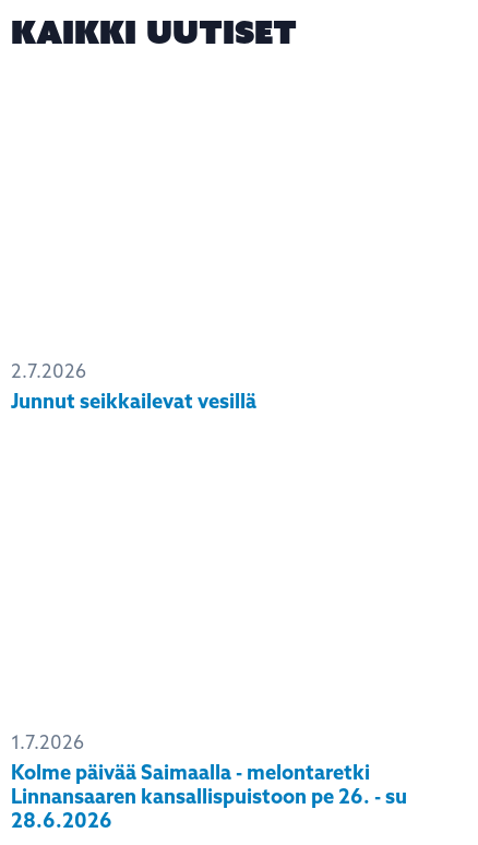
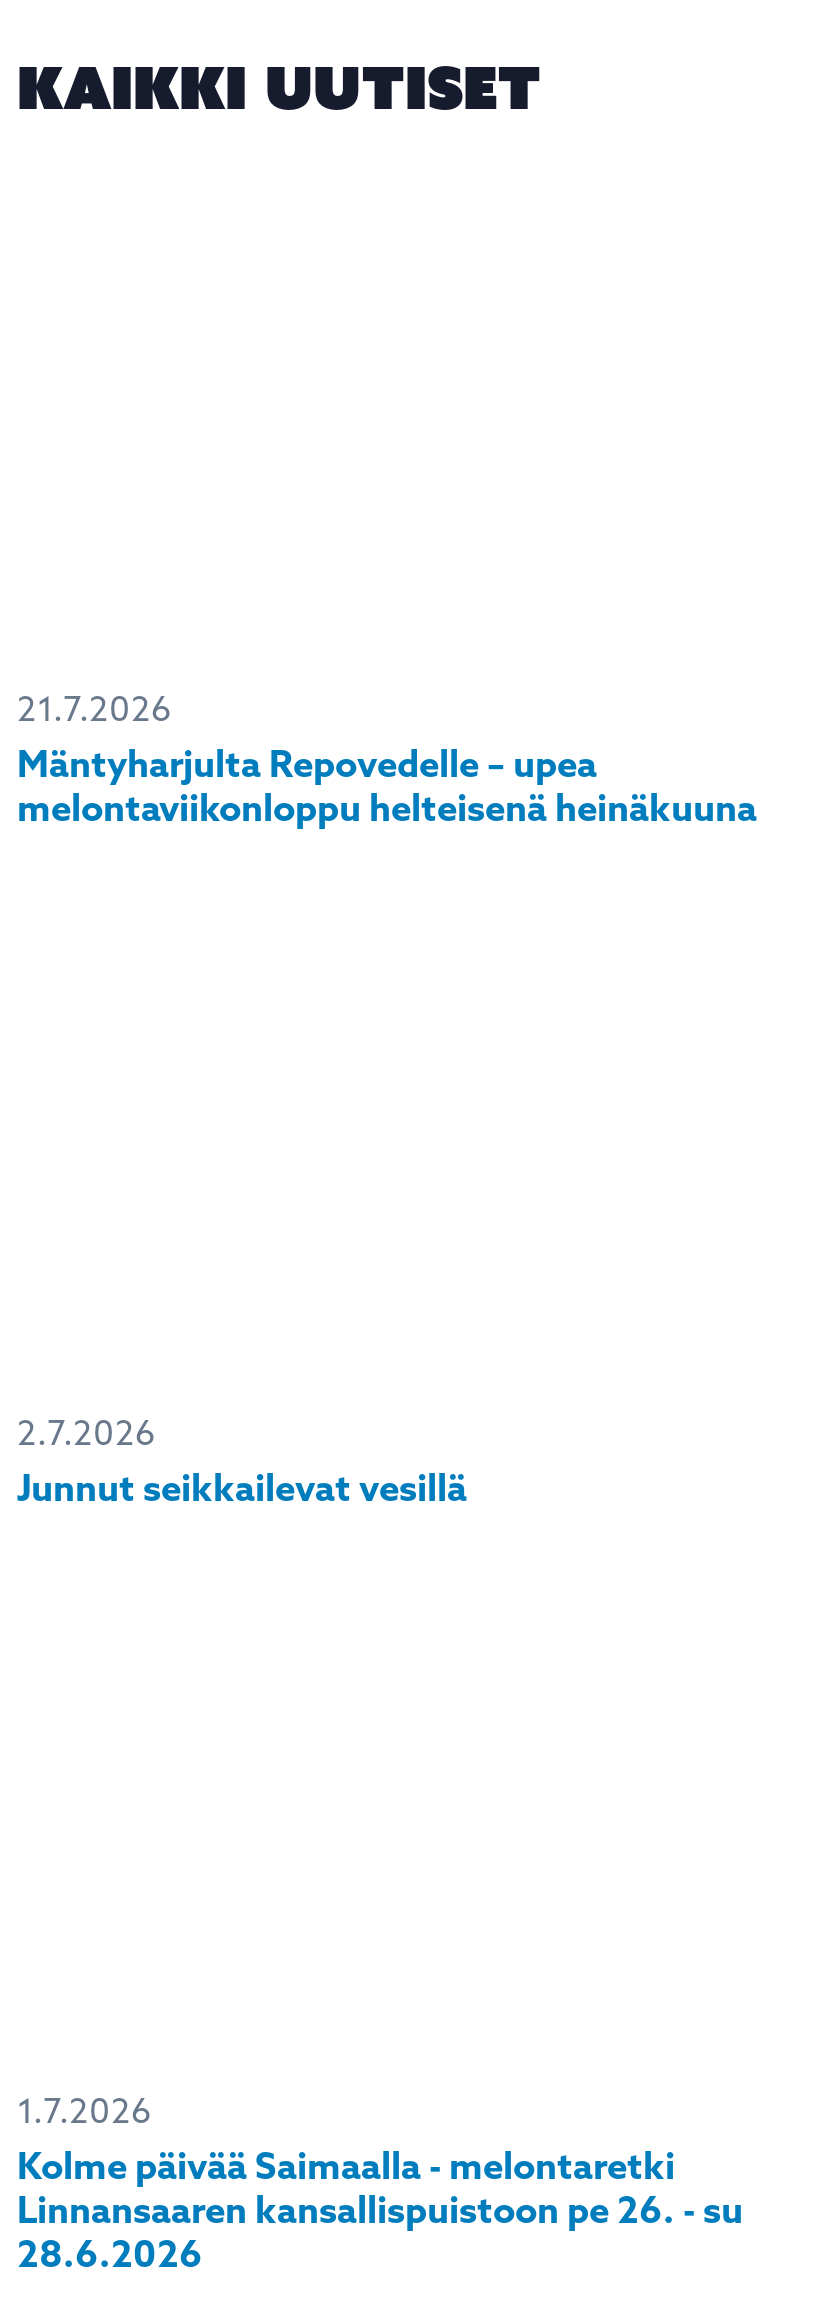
none -> [17,696,757,832] 21.7.2026 | Mäntyharjulta Repovedelle – upea | melontaviikonloppu helteisenä heinäkuuna

